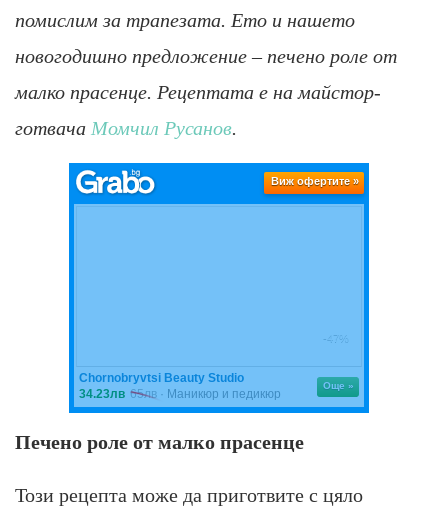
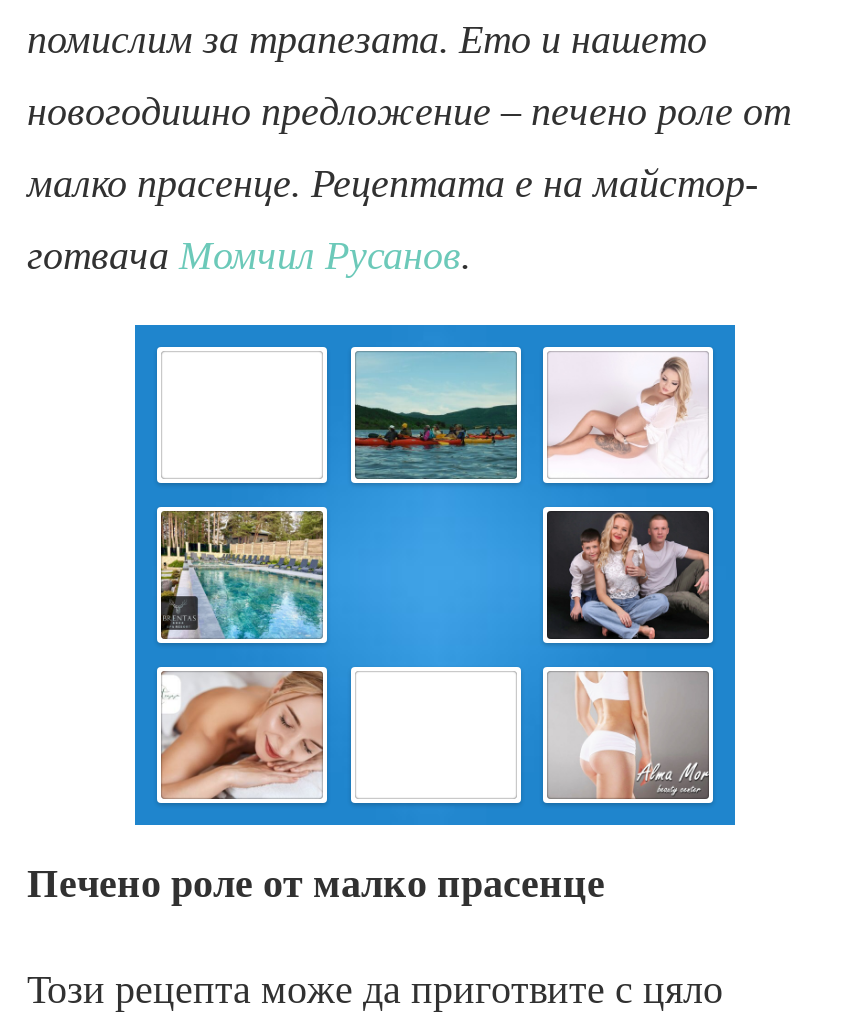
[70,164,368,412] [image] -> [135,325,735,825] [image]

